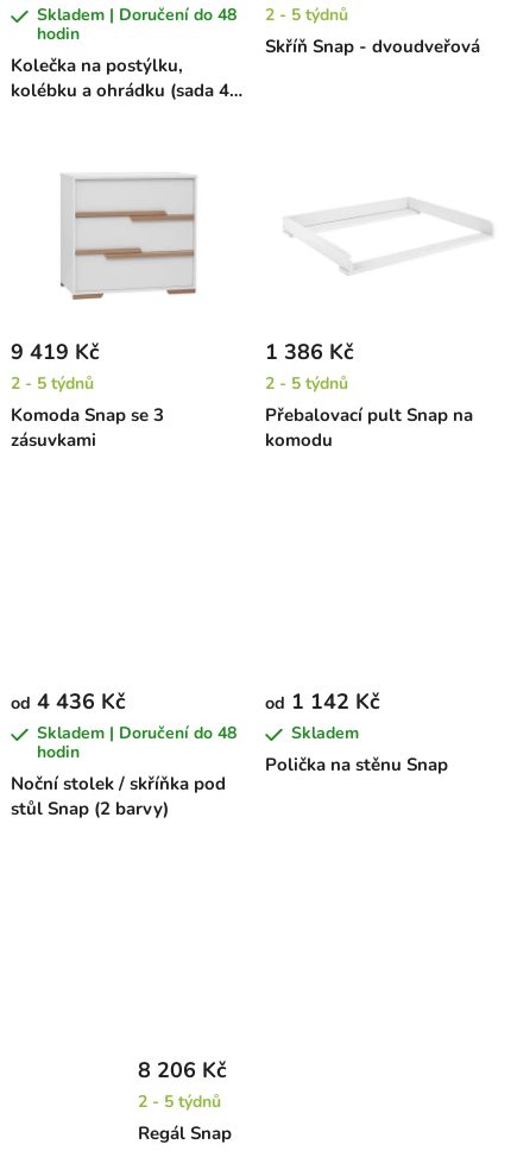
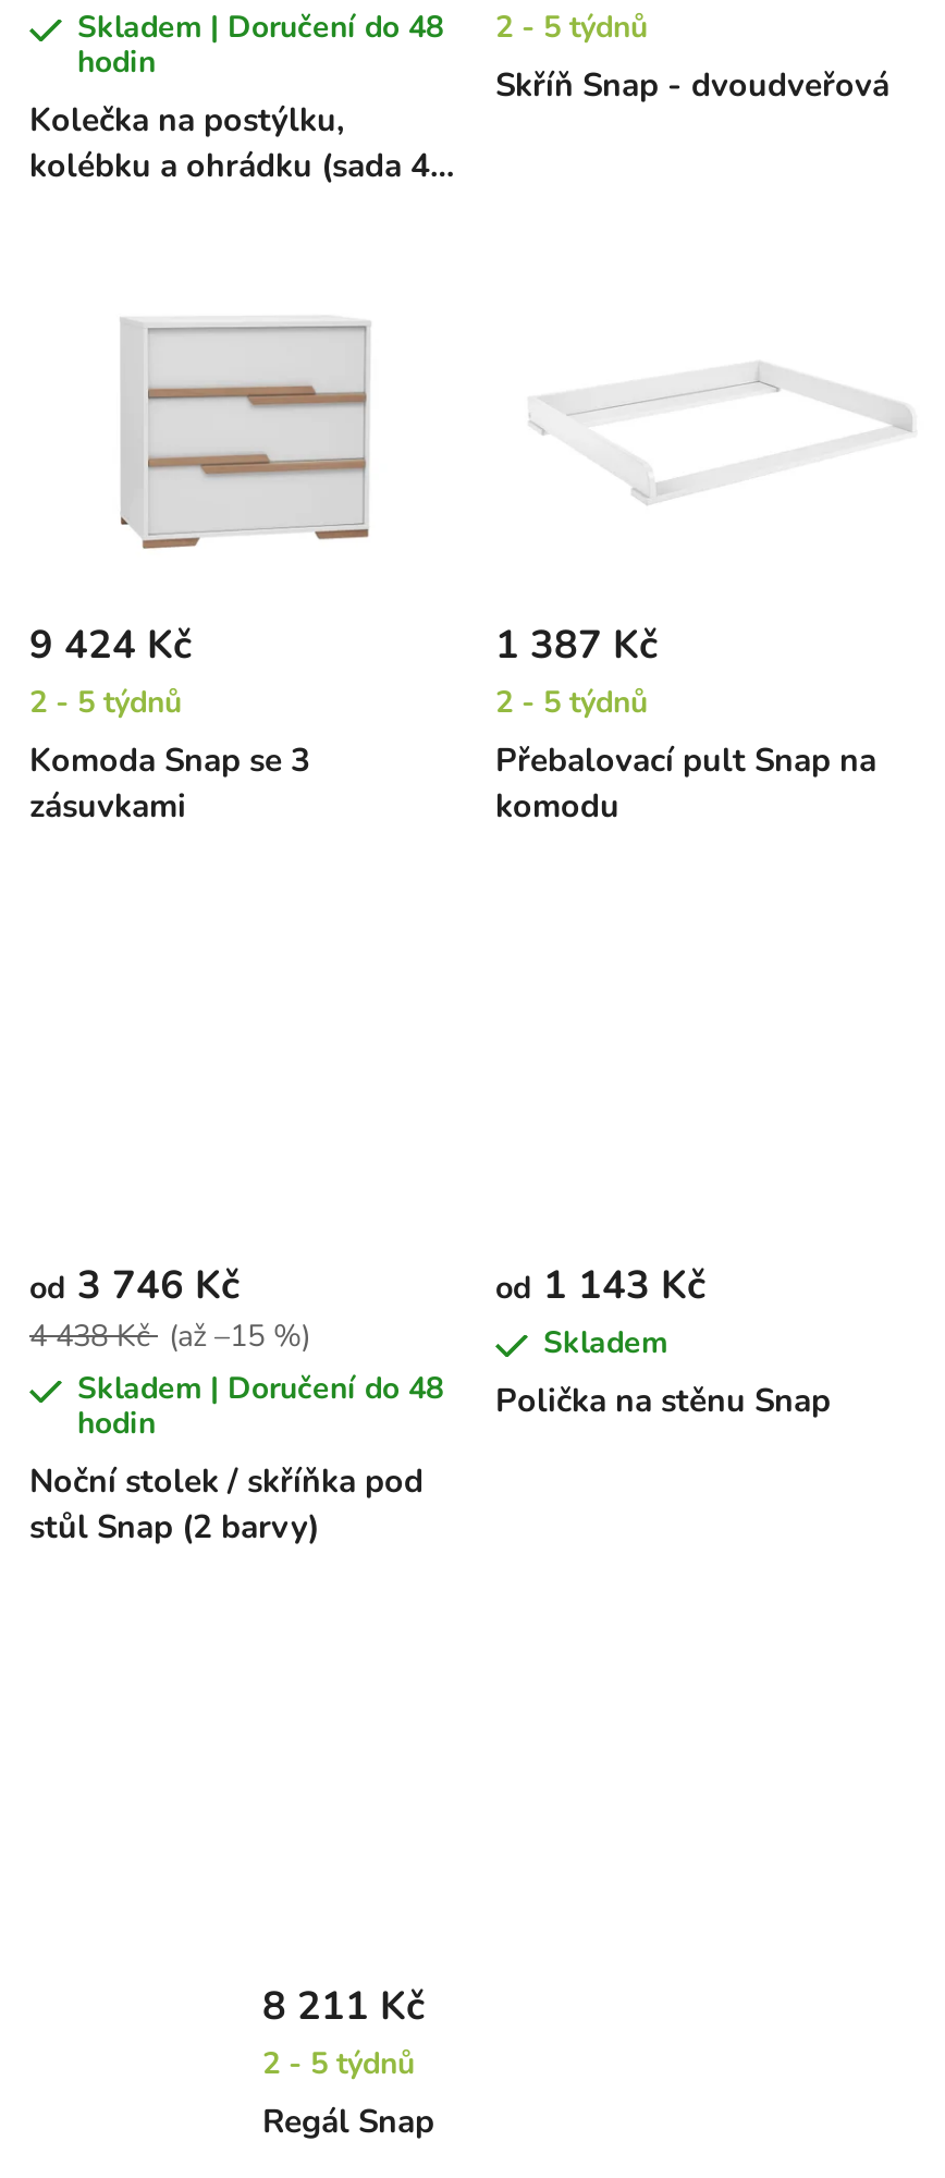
[11,338,100,366] 9 419 Kč -> [29,618,193,671] 9 424 Kč
[265,338,354,366] 1 386 Kč -> [495,618,659,671] 1 387 Kč
[11,687,126,715] od 4 436 Kč -> [29,1258,310,1356] od 3 746 Kč | 4 438 Kč (až –15 %)
[265,687,380,715] od 1 142 Kč -> [495,1258,707,1311] od 1 143 Kč
[138,1055,227,1084] 8 206 Kč -> [262,1979,426,2031] 8 211 Kč

